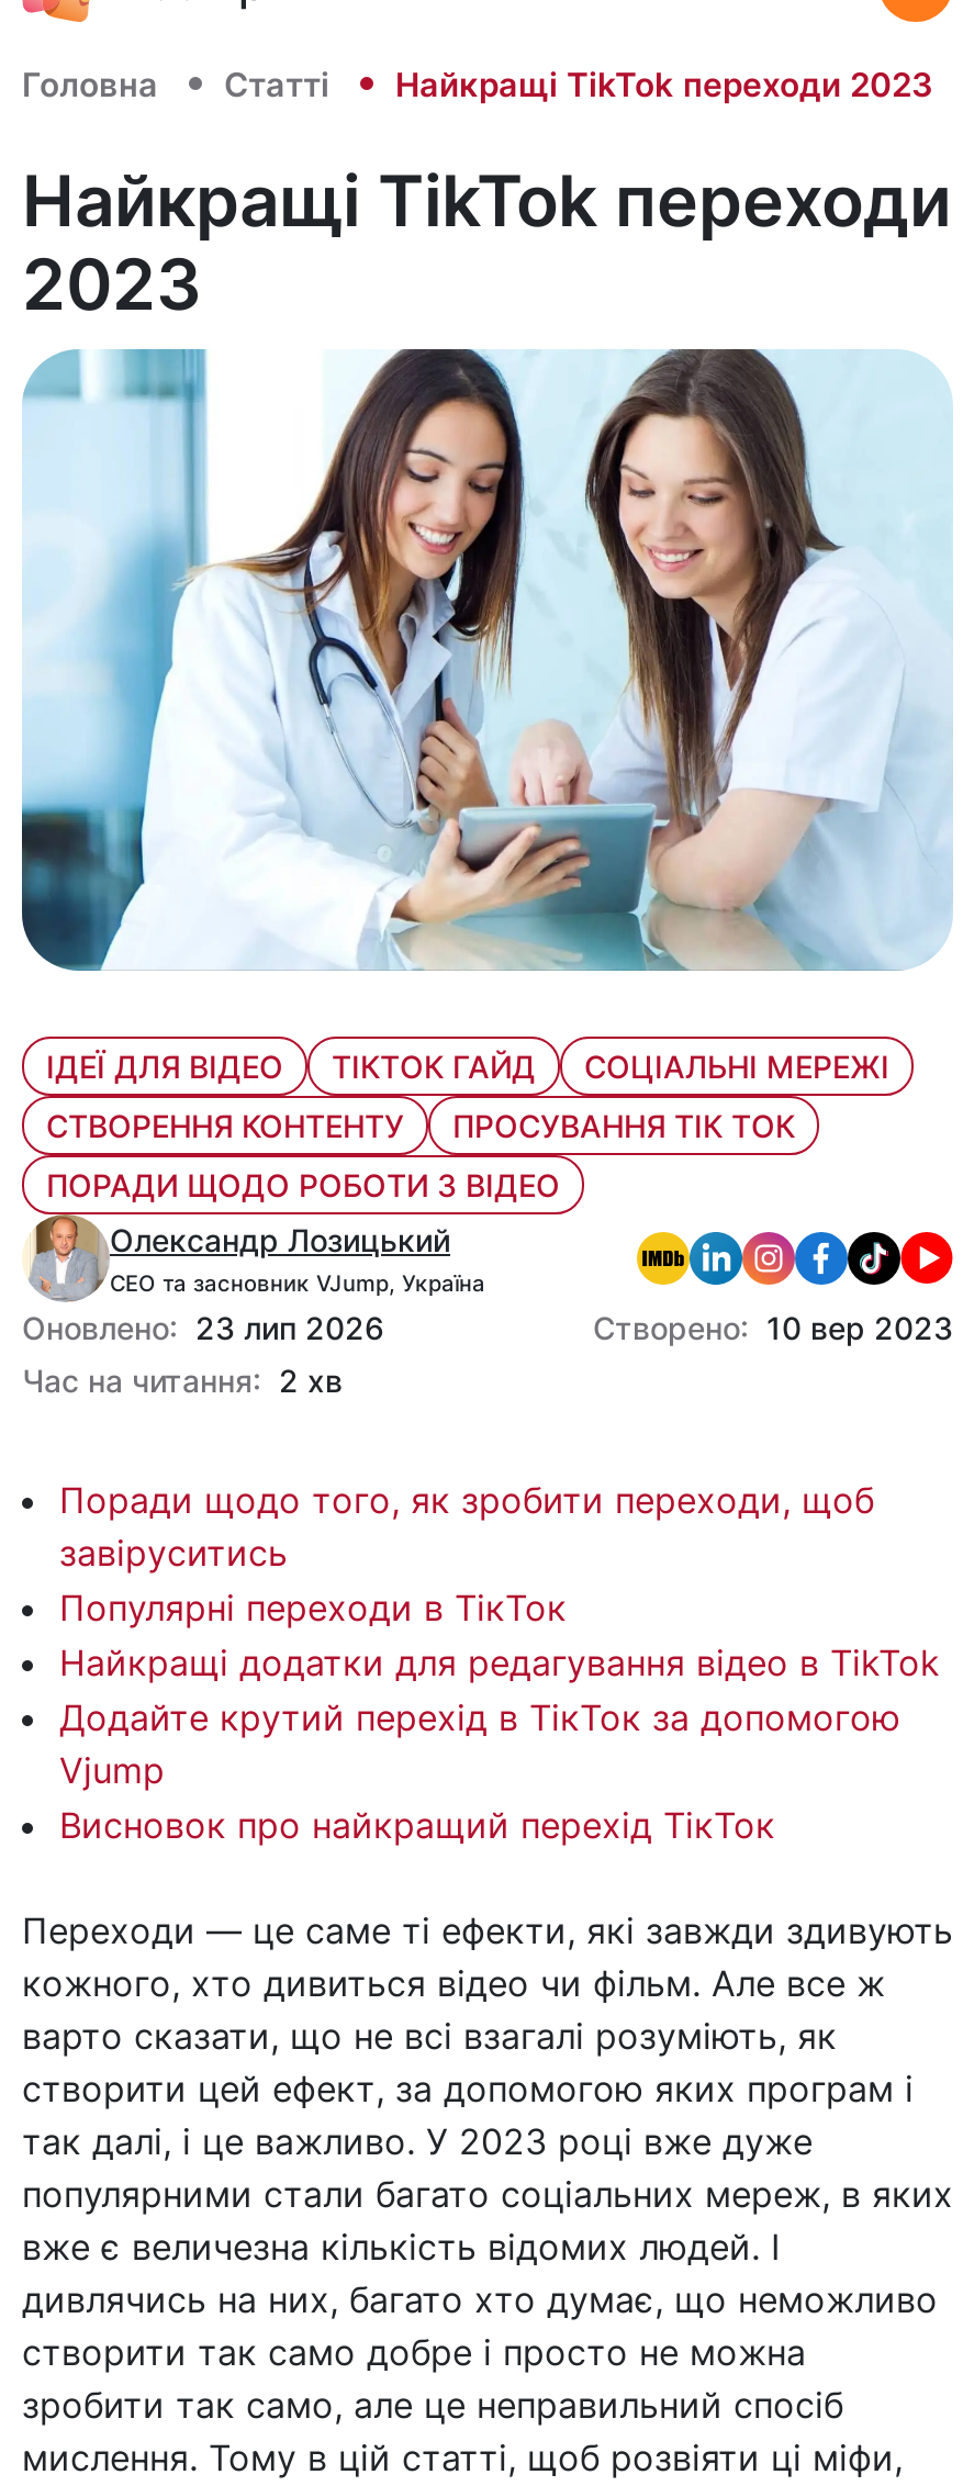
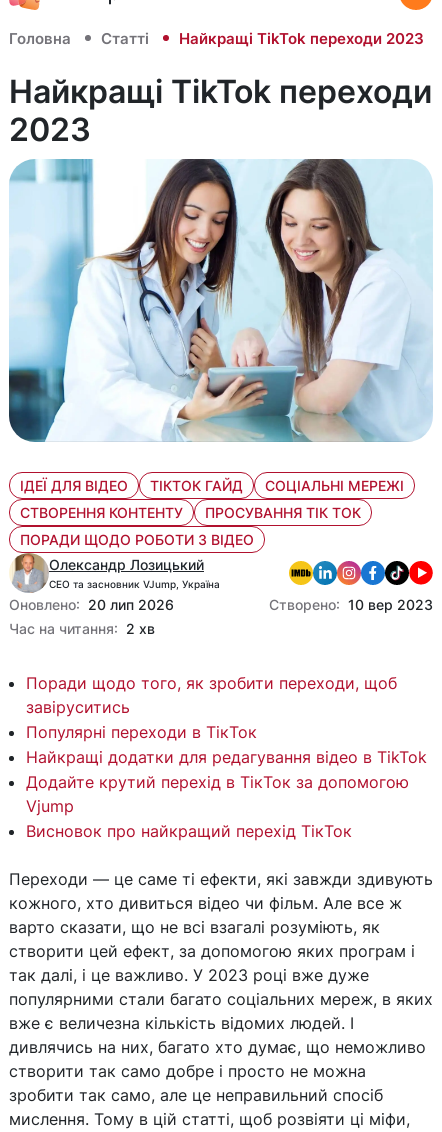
[22,1308,384,1346] Оновлено: 23 лип 2026 -> [9,596,174,613] Оновлено: 20 лип 2026

